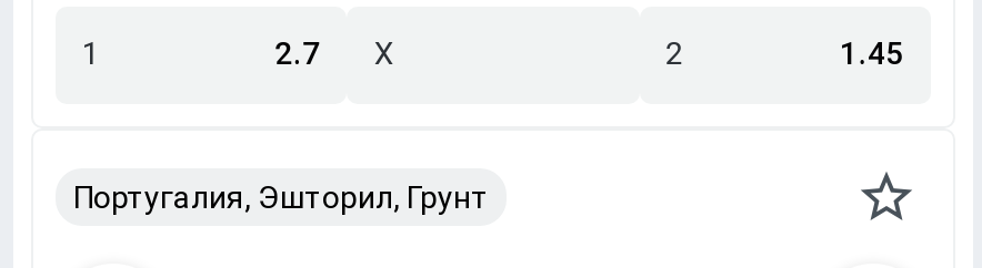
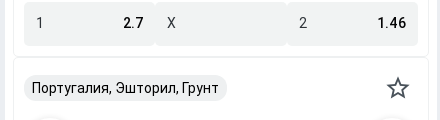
[840,35,904,71] 1.45 -> [377,15,406,31] 1.46

